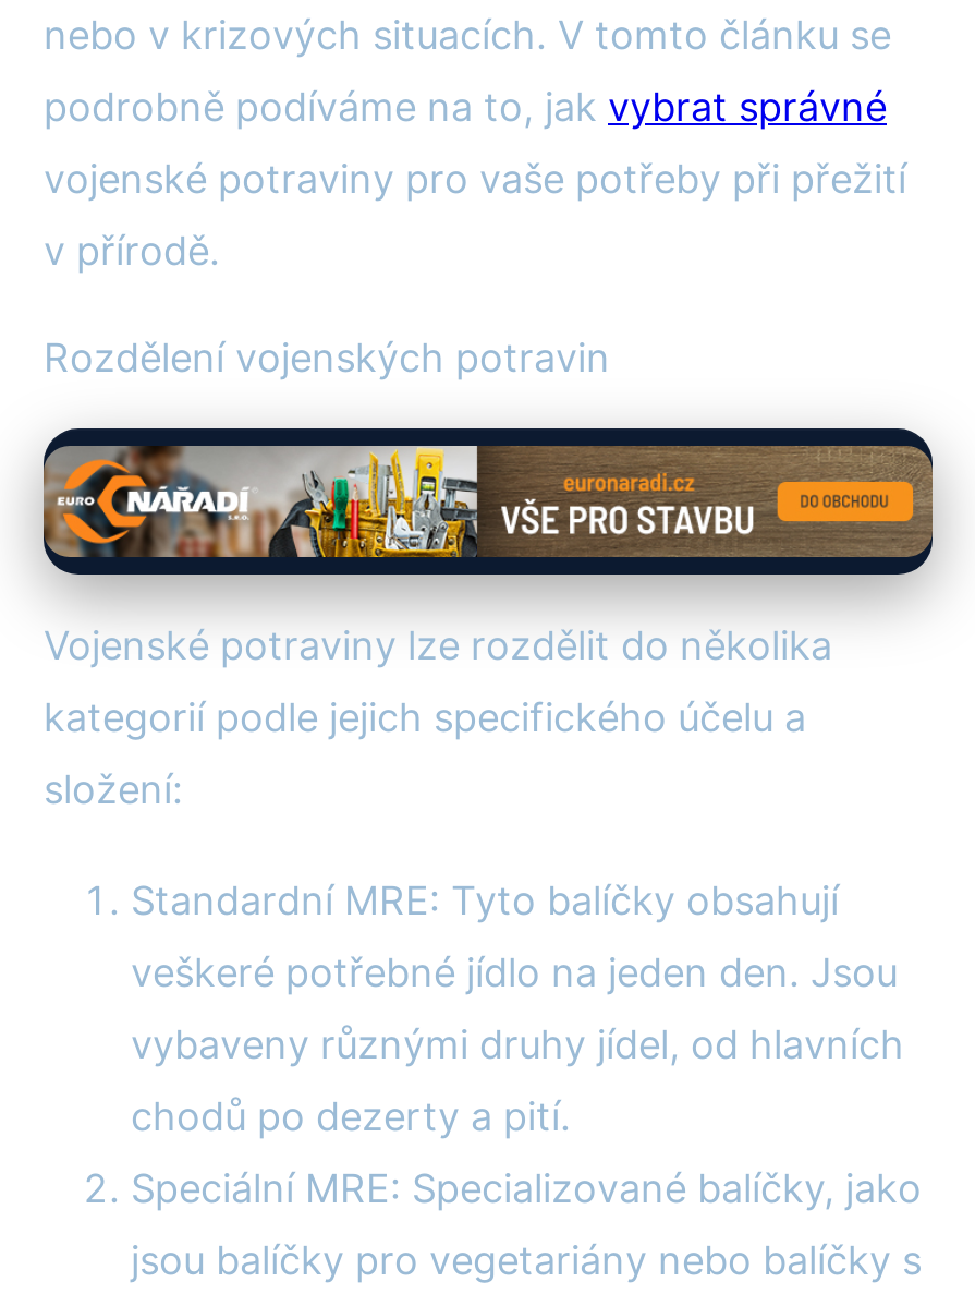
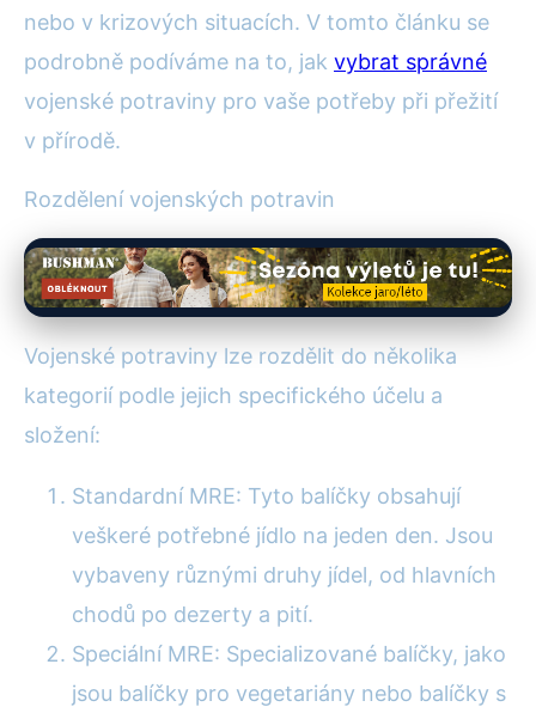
[44,427,933,558] [image] -> [24,246,512,309] [image]

